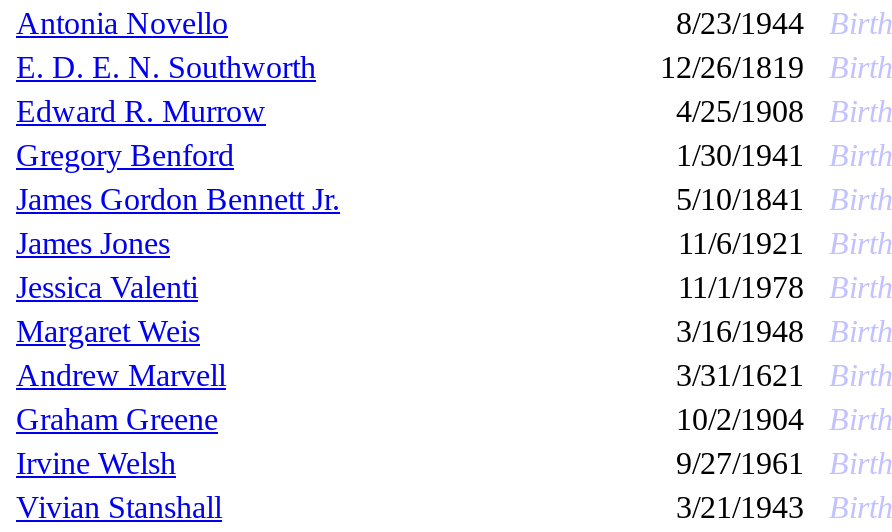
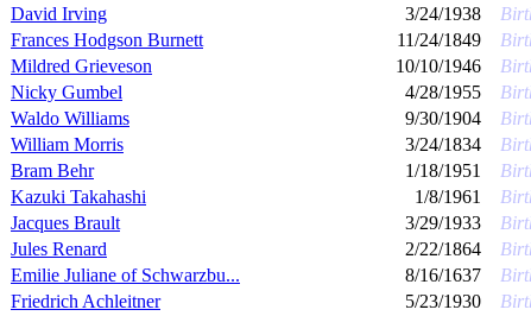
[16,7,804,41] Antonia Novello | 8/23/1944 -> [11,4,481,24] David Irving | 3/24/1938
[16,51,804,85] E. D. E. N. Southworth | 12/26/1819 -> [11,30,481,50] Frances Hodgson Burnett | 11/24/1849
[16,95,804,129] Edward R. Murrow | 4/25/1908 -> [11,56,481,77] Mildred Grieveson | 10/10/1946
[16,139,804,173] Gregory Benford | 1/30/1941 -> [11,83,481,103] Nicky Gumbel | 4/28/1955
[16,183,804,217] James Gordon Bennett Jr. | 5/10/1841 -> [11,109,481,129] Waldo Williams | 9/30/1904
[16,227,804,261] James Jones | 11/6/1921 -> [11,135,481,155] William Morris | 3/24/1834
[16,271,804,305] Jessica Valenti | 11/1/1978 -> [11,161,481,181] Bram Behr | 1/18/1951
[16,315,804,349] Margaret Weis | 3/16/1948 -> [11,187,481,207] Kazuki Takahashi | 1/8/1961
[16,359,804,393] Andrew Marvell | 3/31/1621 -> [11,213,481,233] Jacques Brault | 3/29/1933
[16,403,804,437] Graham Greene | 10/2/1904 -> [11,239,481,260] Jules Renard | 2/22/1864
[16,447,804,481] Irvine Welsh | 9/27/1961 -> [11,266,481,286] Emilie Juliane of Schwarzbu... | 8/16/1637
[16,491,804,525] Vivian Stanshall | 3/21/1943 -> [11,292,481,312] Friedrich Achleitner | 5/23/1930

